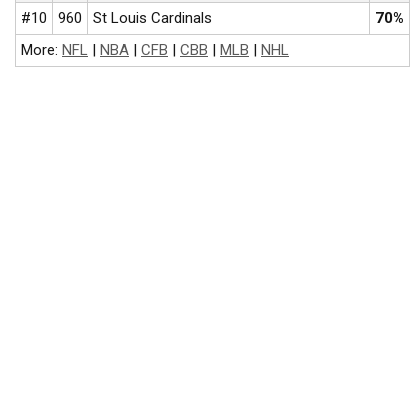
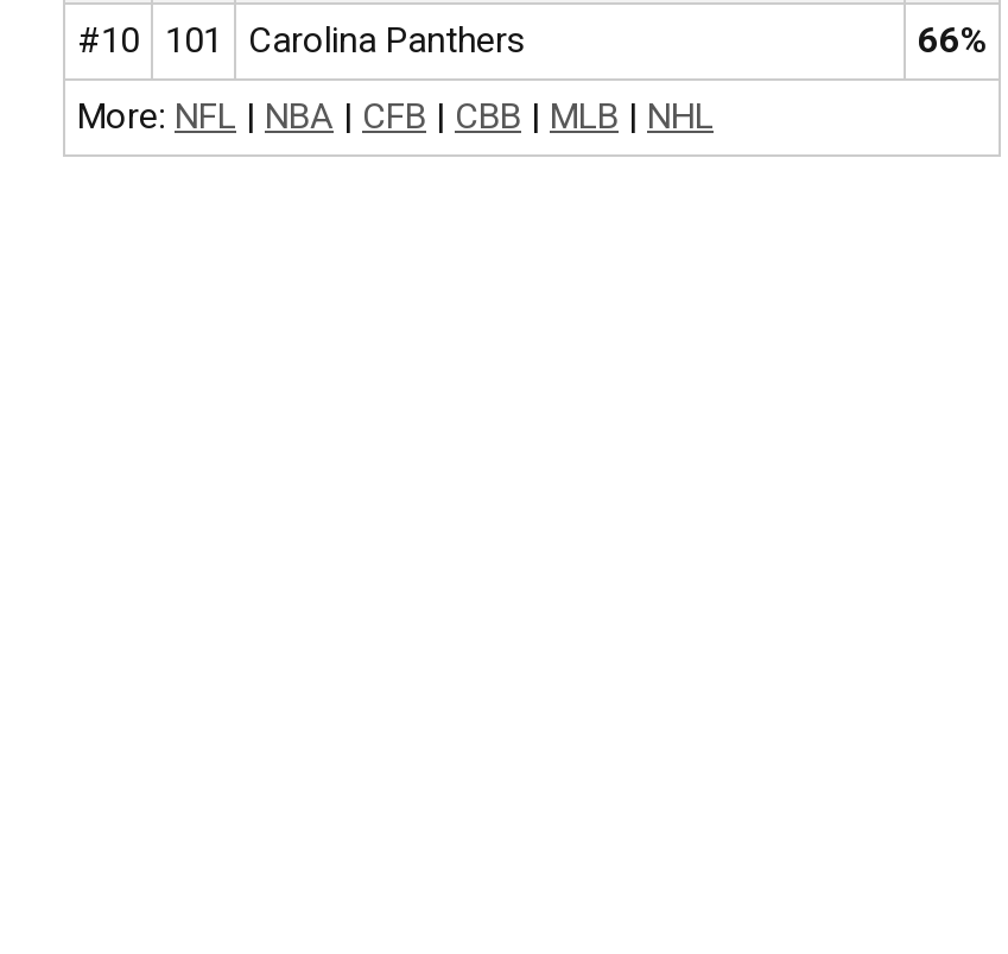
[58,9,404,27] 960 | St Louis Cardinals | 70% -> [165,19,987,62] 101 | Carolina Panthers | 66%

